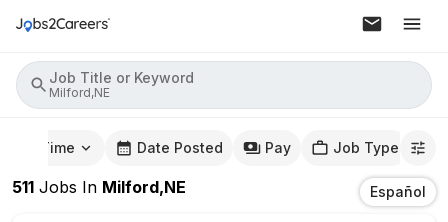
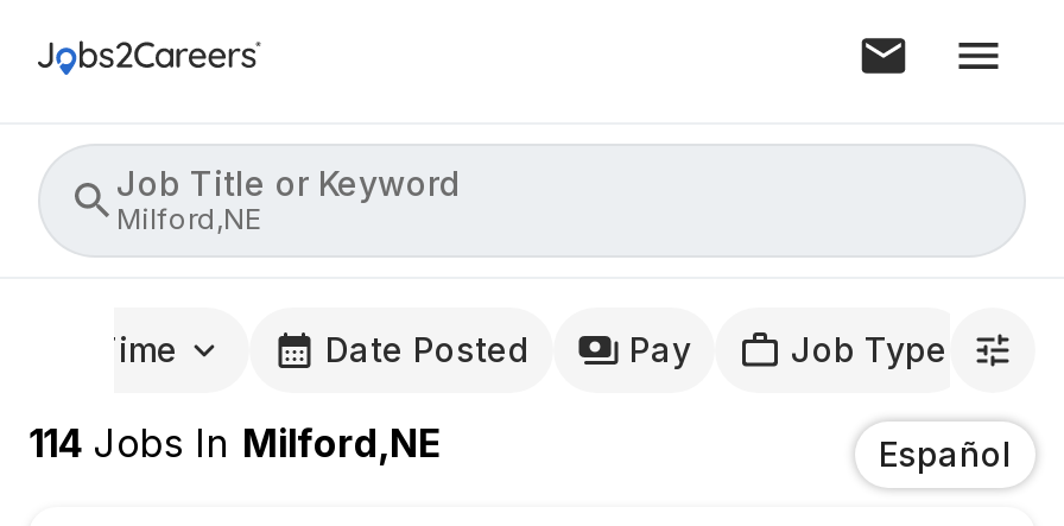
[12,177,186,197] 511 Jobs In Milford,NE -> [28,419,442,467] 114 Jobs In Milford,NE

